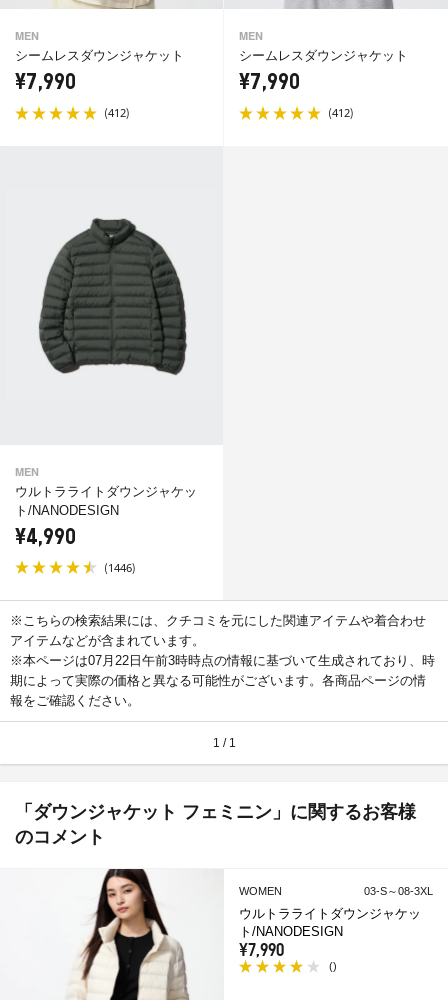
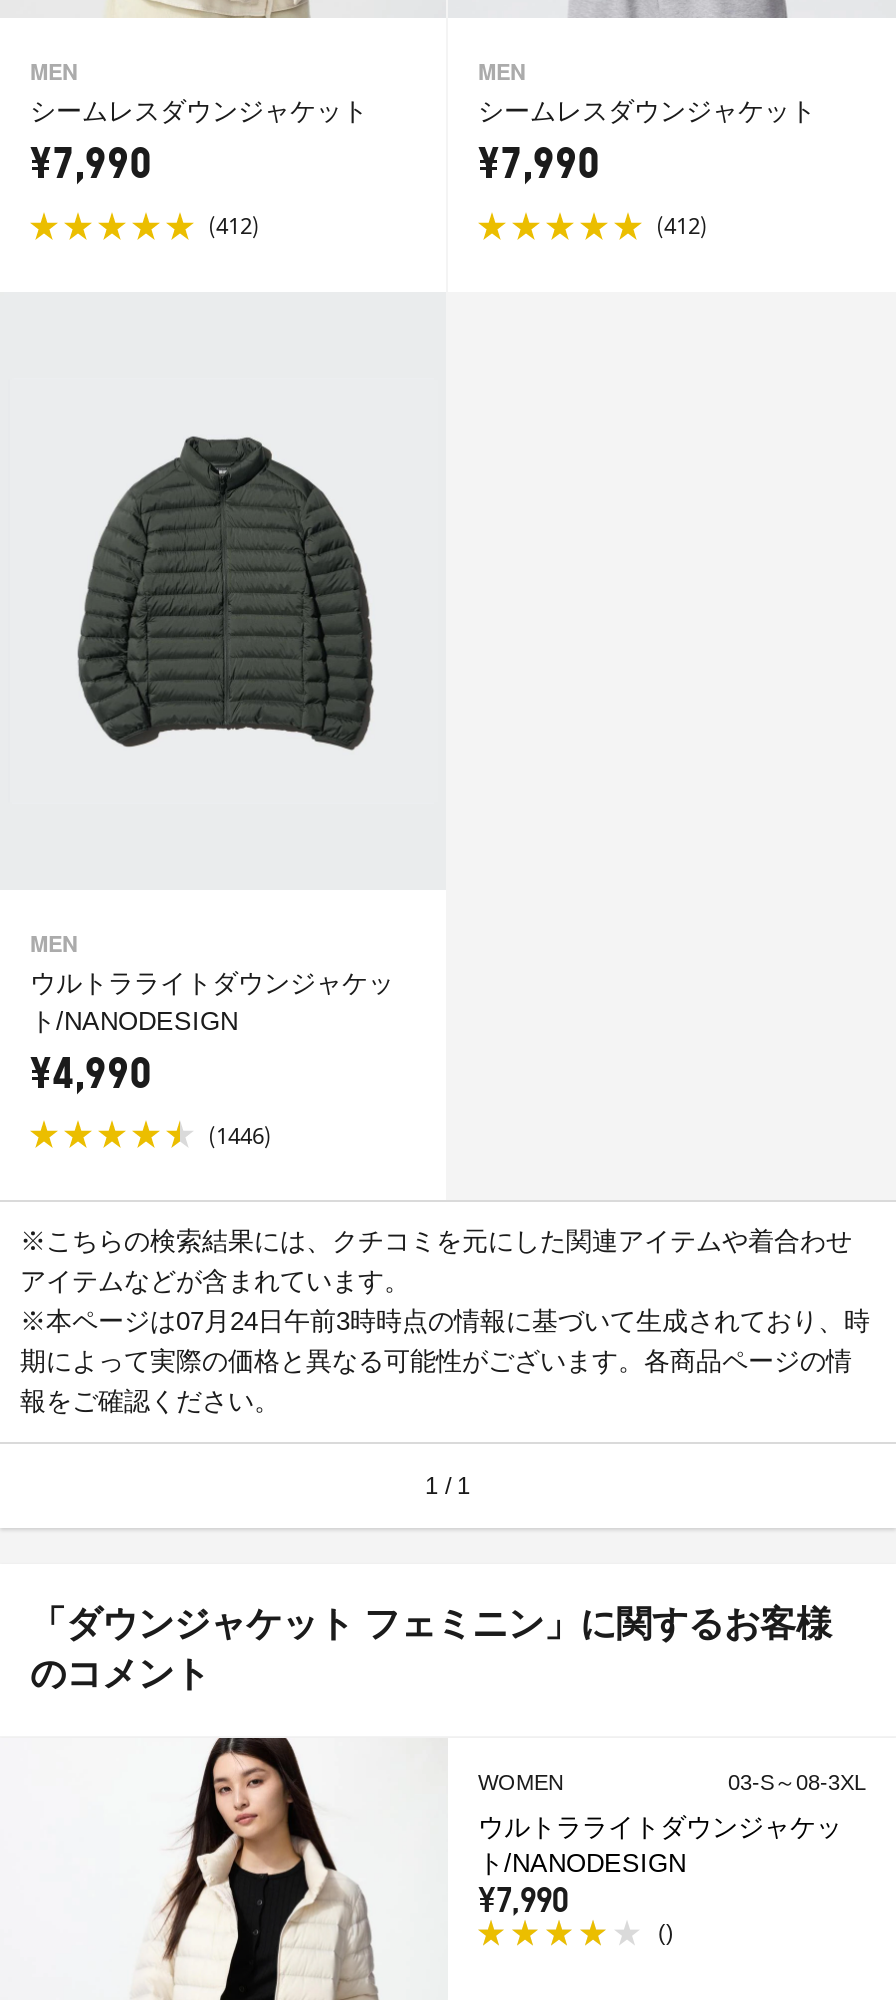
[10,653,435,668] ※本ページは07月22日午前3時時点の情報に基づいて生成されており、時 -> [20,1306,870,1336] ※本ページは07月24日午前3時時点の情報に基づいて生成されており、時

